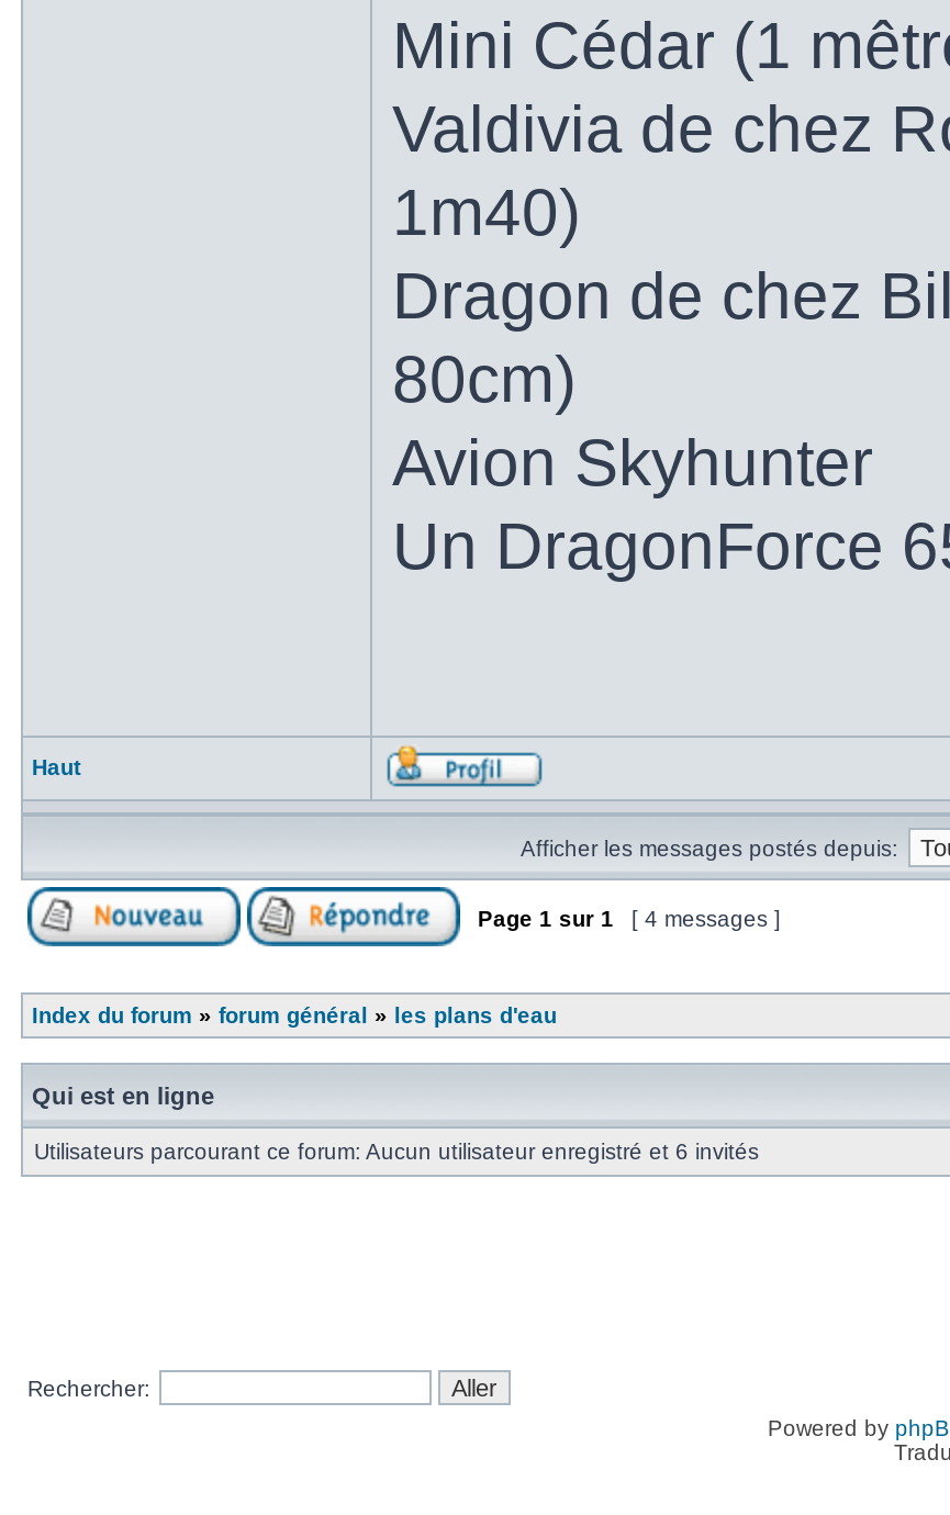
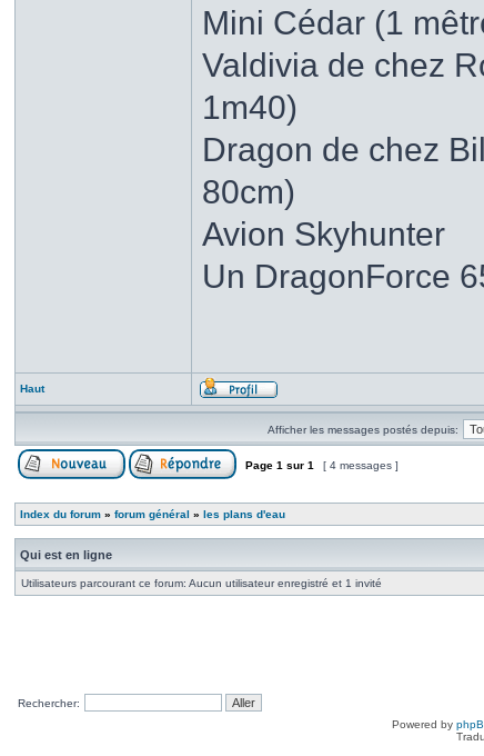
[34,1140,759,1164] Utilisateurs parcourant ce forum: Aucun utilisateur enregistré et 6 invités -> [21,577,382,589] Utilisateurs parcourant ce forum: Aucun utilisateur enregistré et 1 invité

